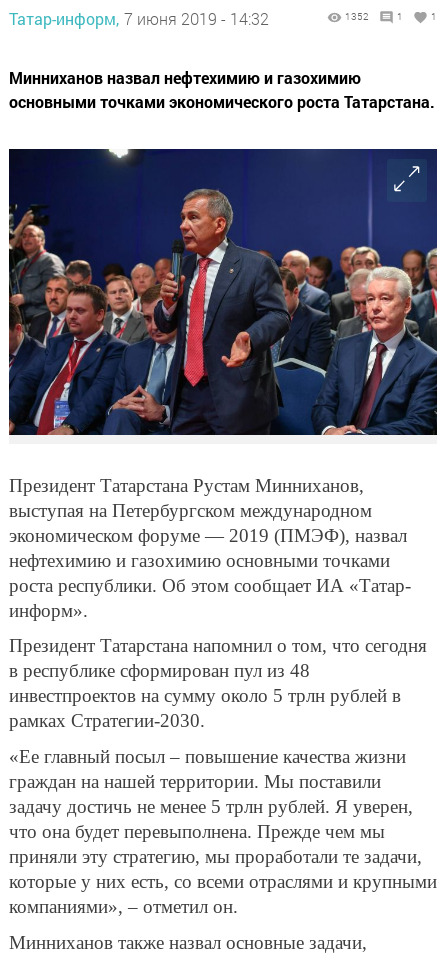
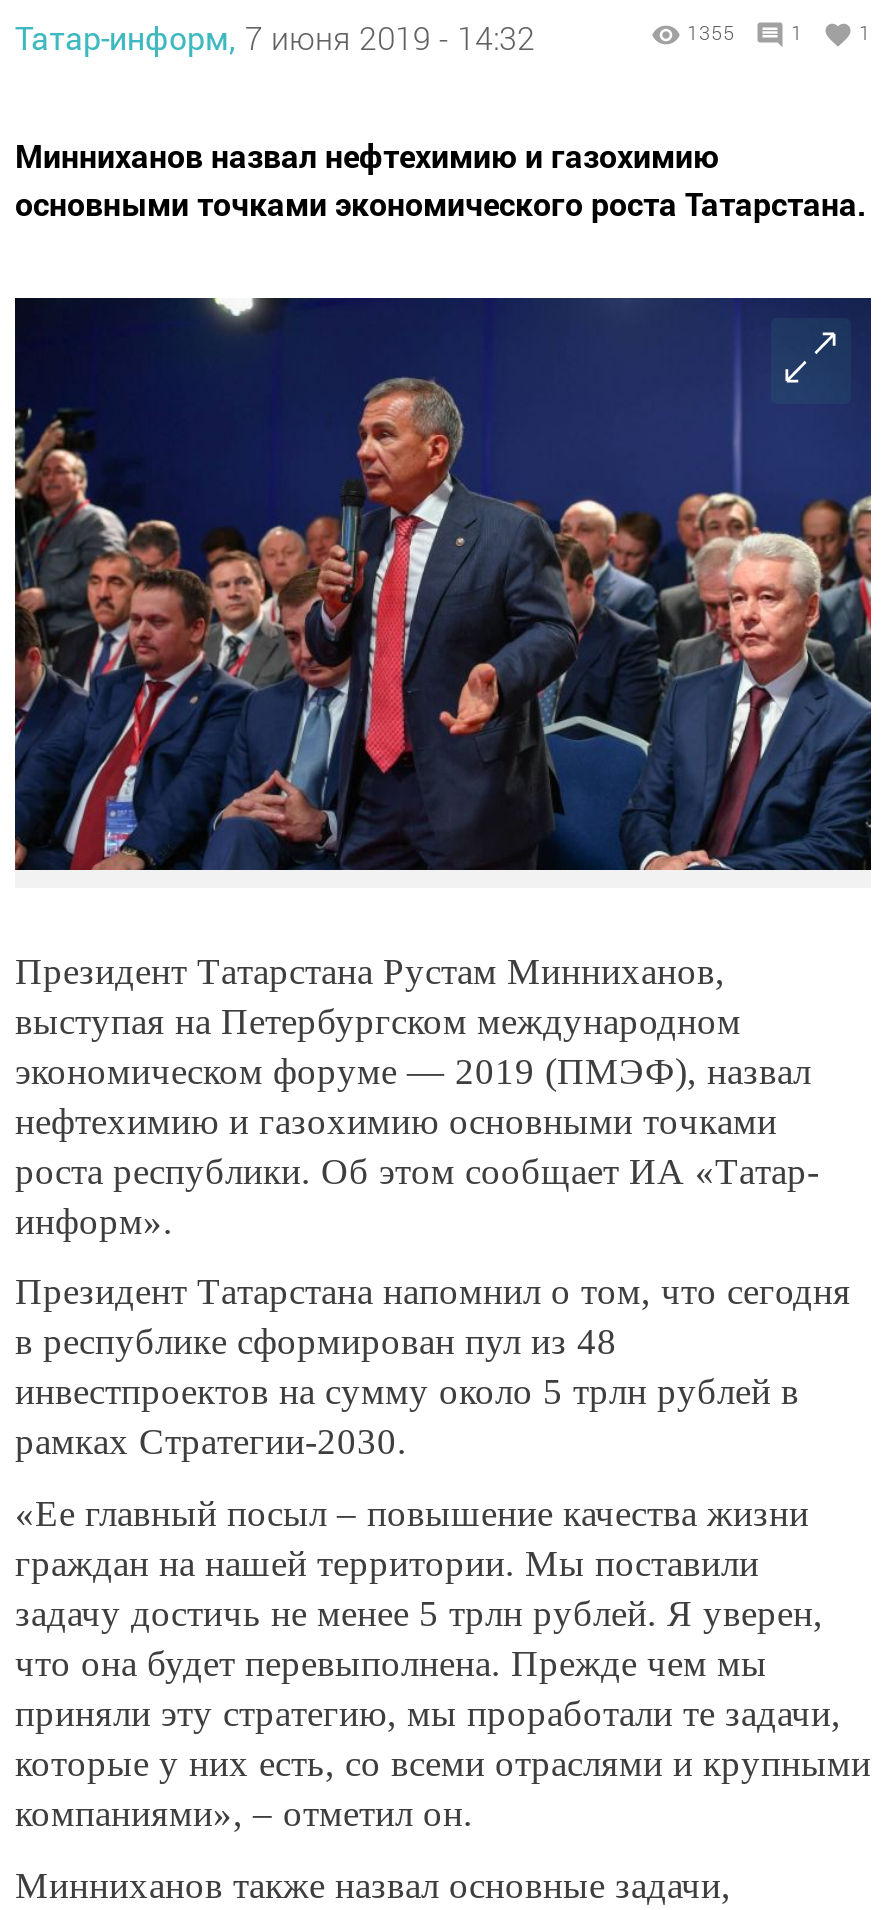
[345,10,369,23] 1352 -> [687,21,735,47] 1355

